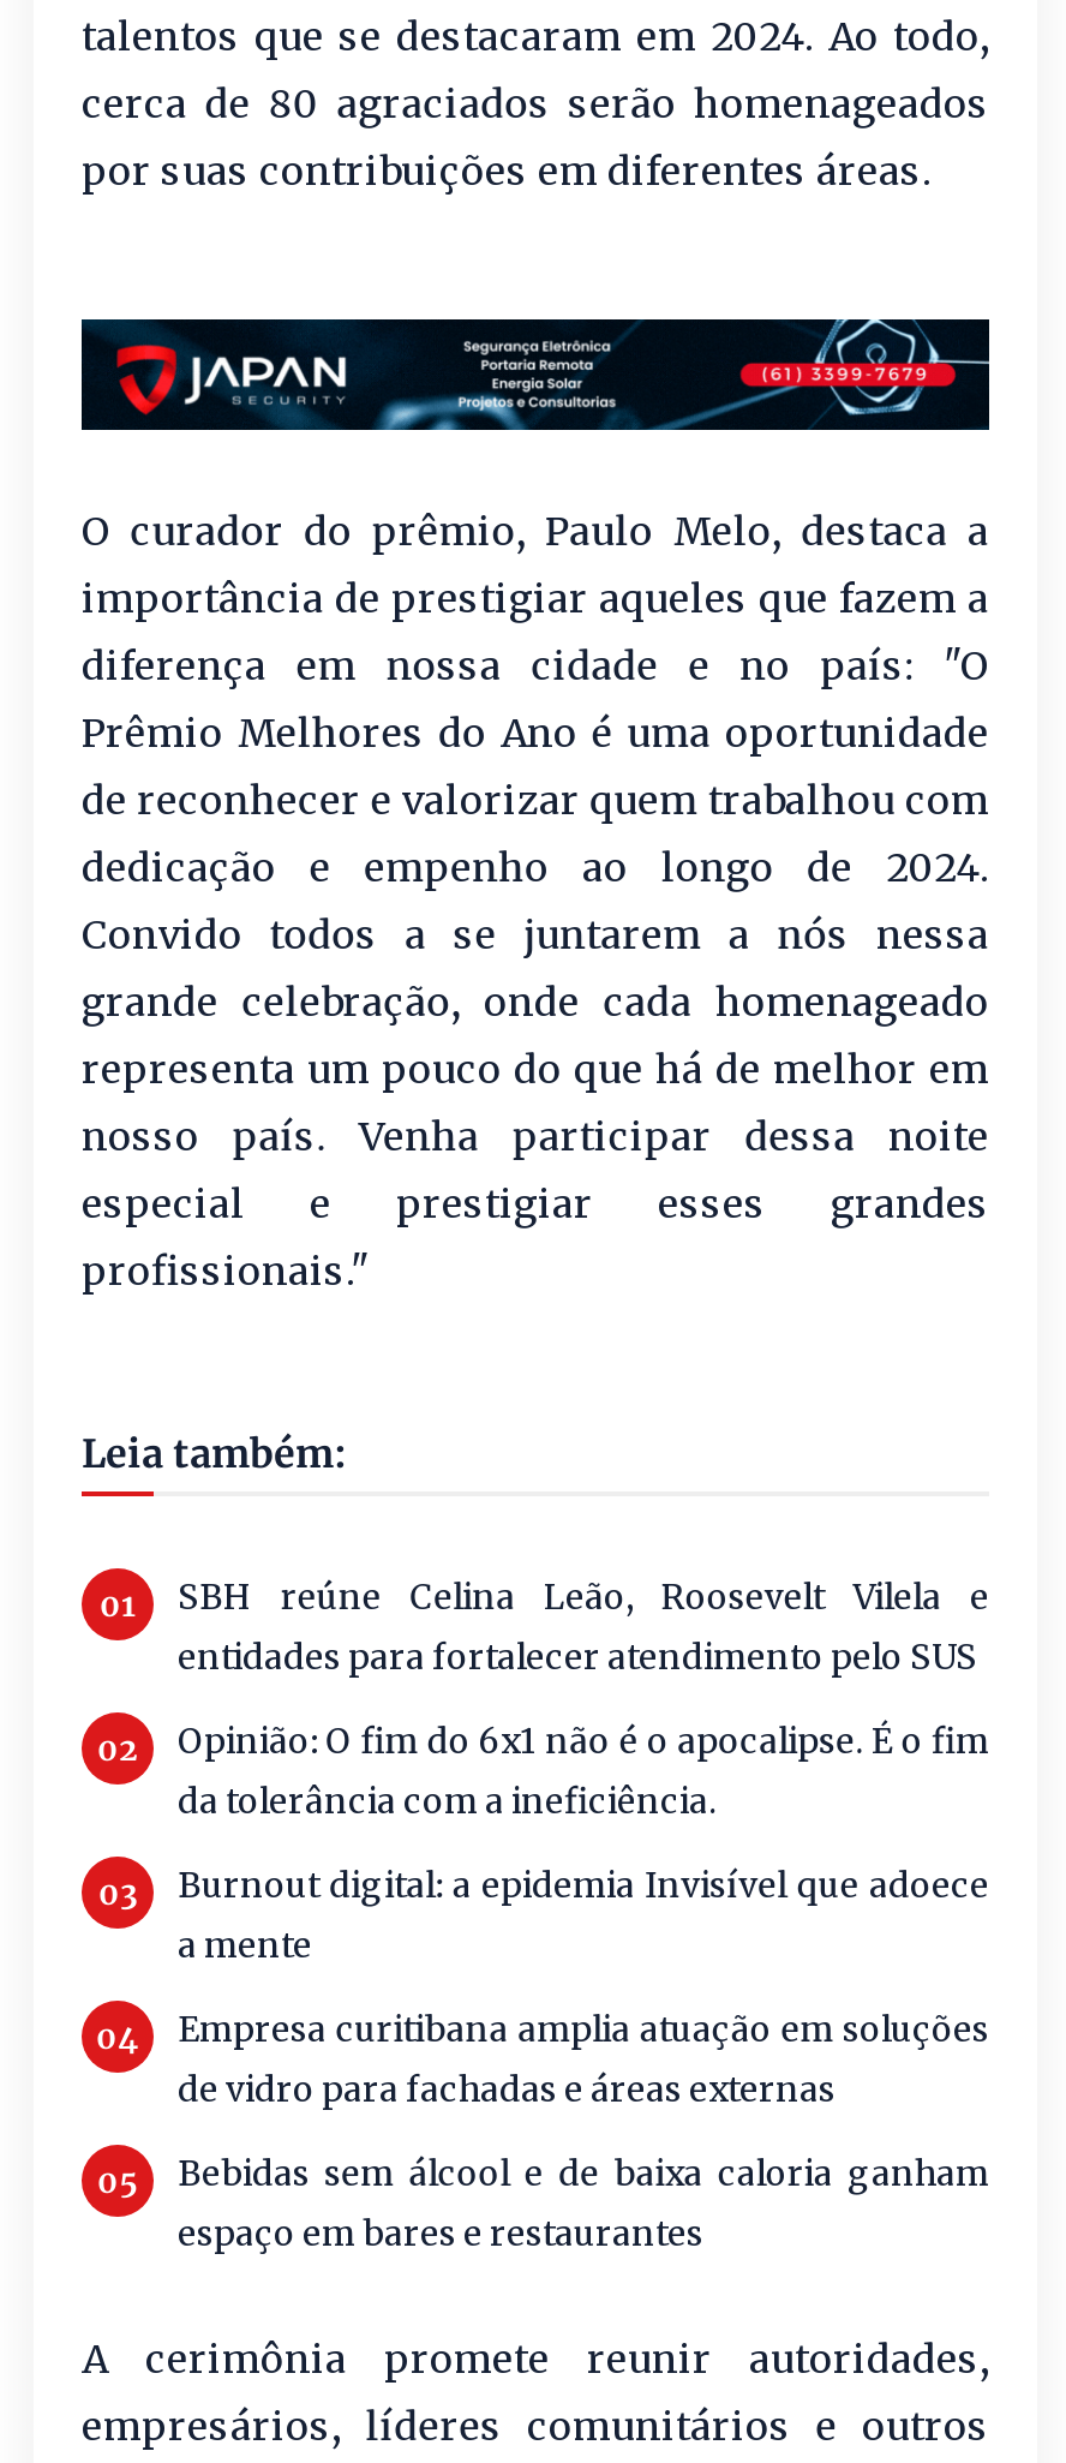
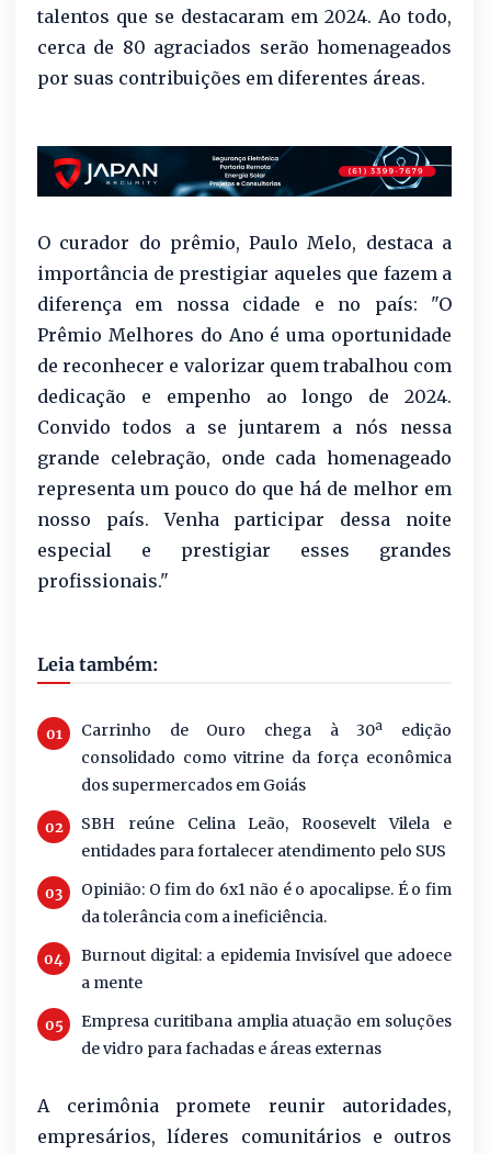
none -> [81,721,452,795] Carrinho de Ouro chega à 30ª edição | consolidado como vitrine da força econômica | dos supermercados em Goiás
moved [178,1577,989,2112] -> [81,814,452,1059]: SBH reúne Celina Leão, Roosevelt Vilela e | entidades para fortalecer atendimento pelo SUS | Opinião: O fim do 6x1 não é o apocalipse. É o fim | da tolerância com a ineficiência. | Burnout digital: a epidemia Invisível que adoece | a mente | Empresa curitibana amplia atuação em soluções | de vidro para fachadas e áreas externas
[178,2153,989,2256] Bebidas sem álcool e de baixa caloria ganham | espaço em bares e restaurantes -> none

